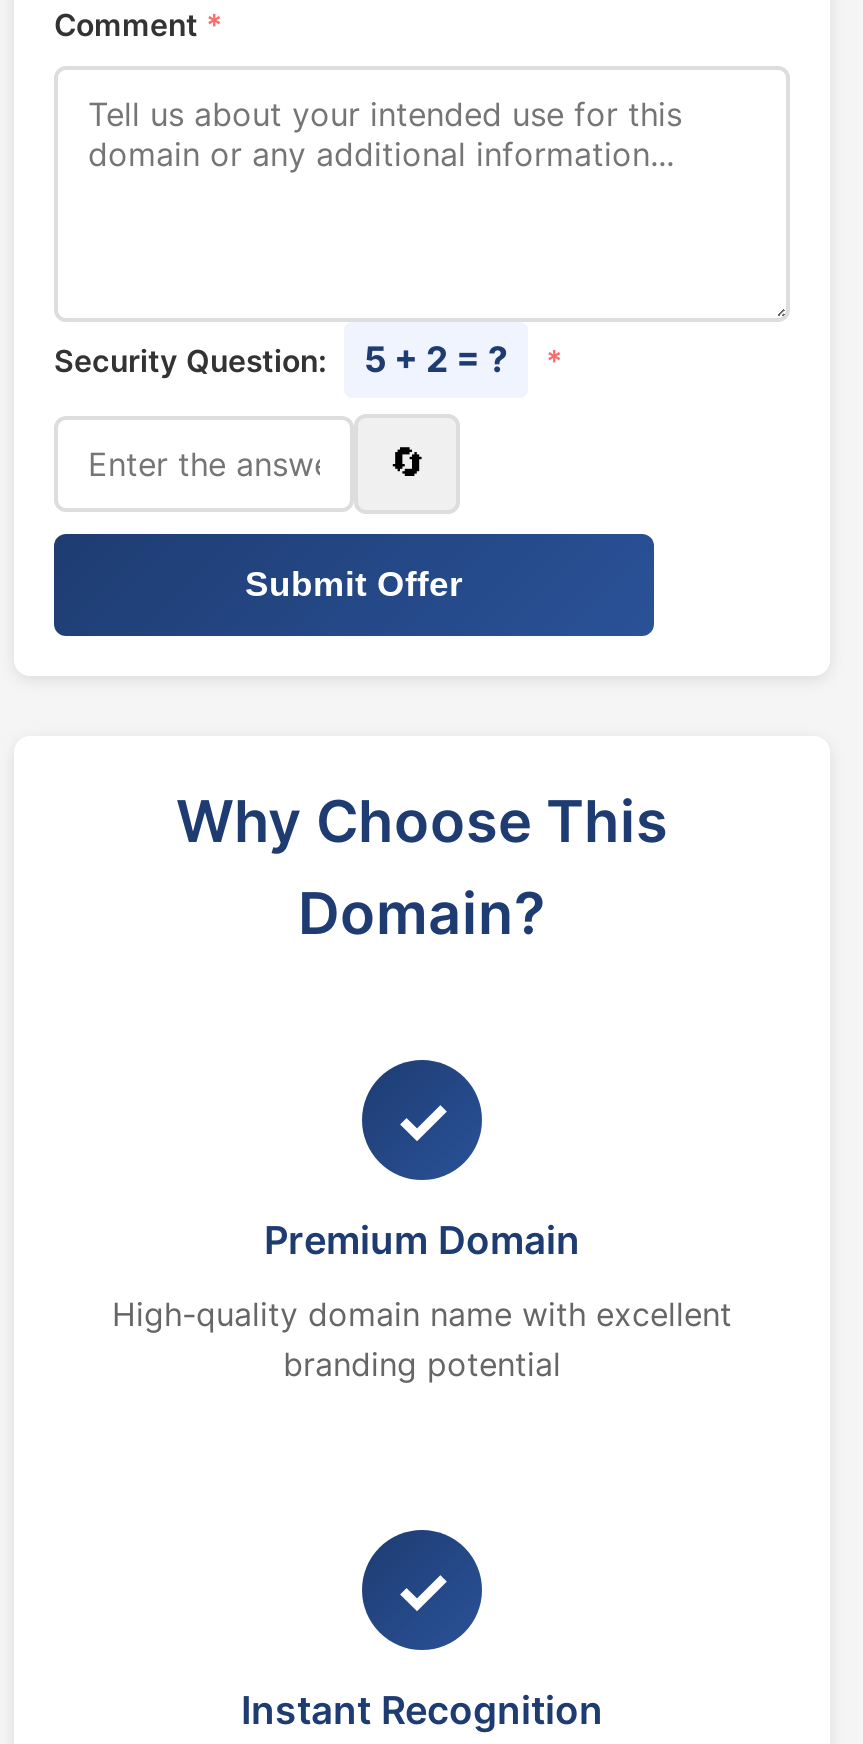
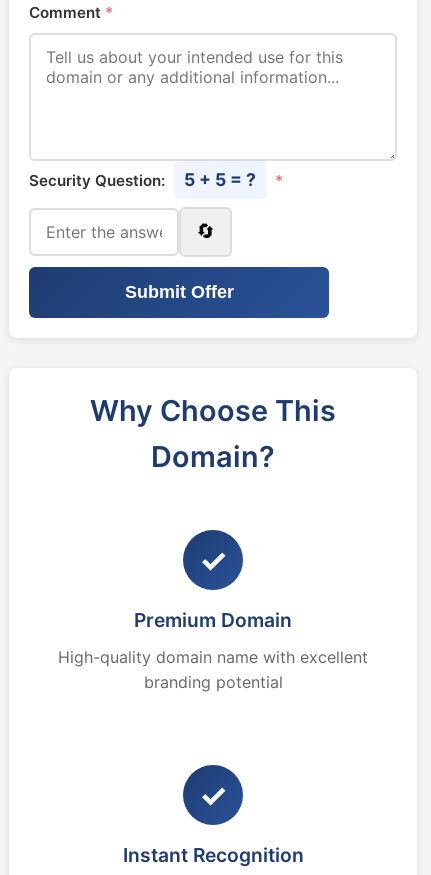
[364,338,508,380] 5 + 2 = ? -> [184,169,256,190] 5 + 5 = ?

